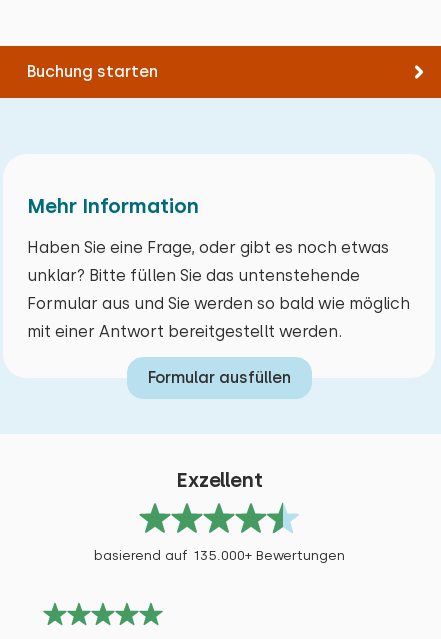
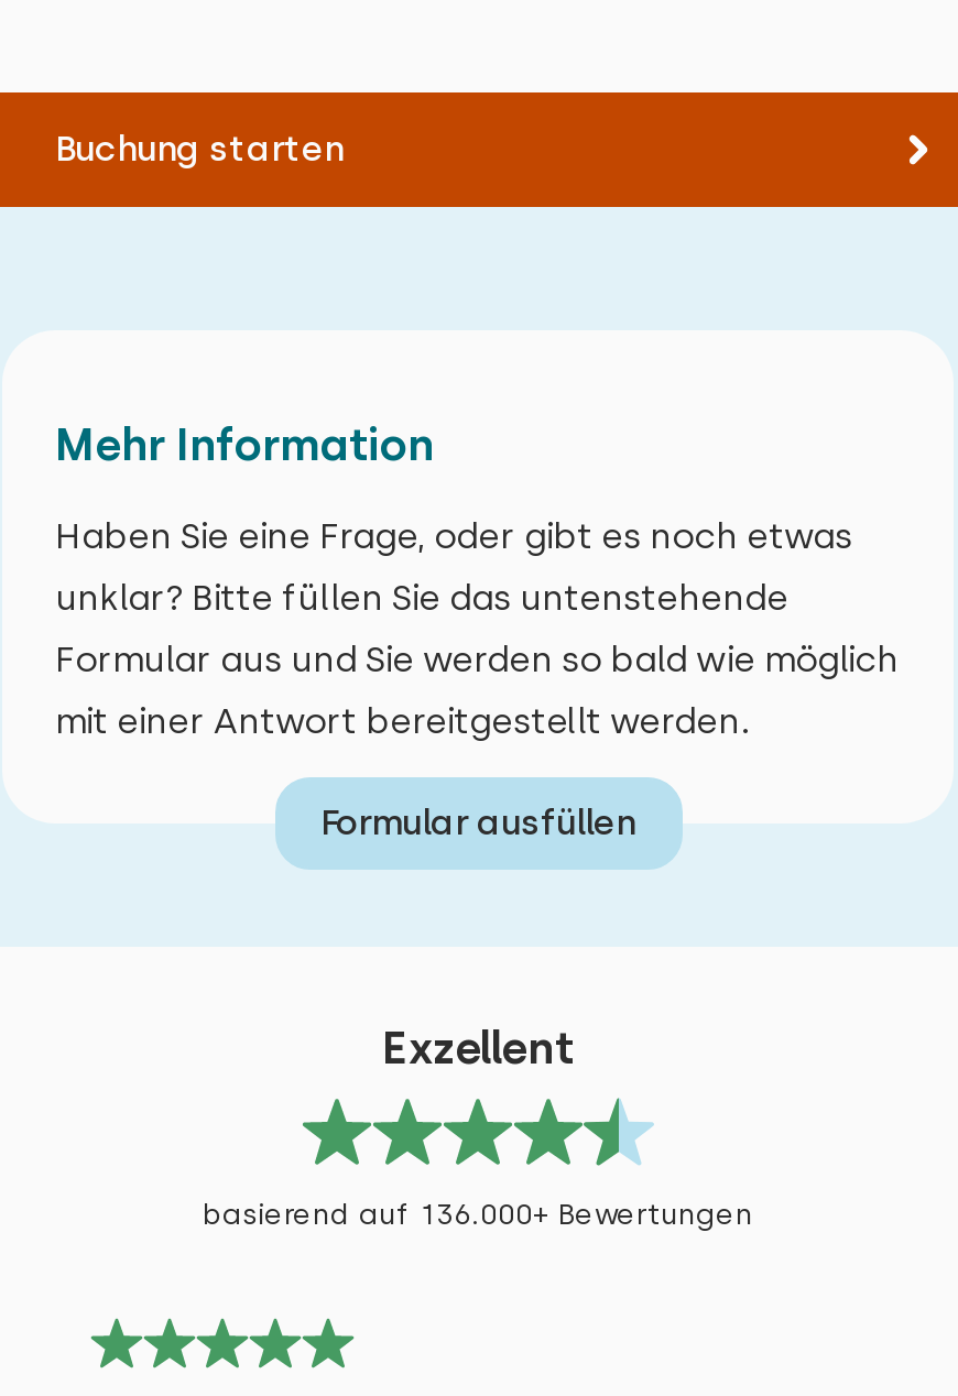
[93,548,344,563] basierend auf 135.000+ Bewertungen -> [203,1198,753,1231] basierend auf 136.000+ Bewertungen

